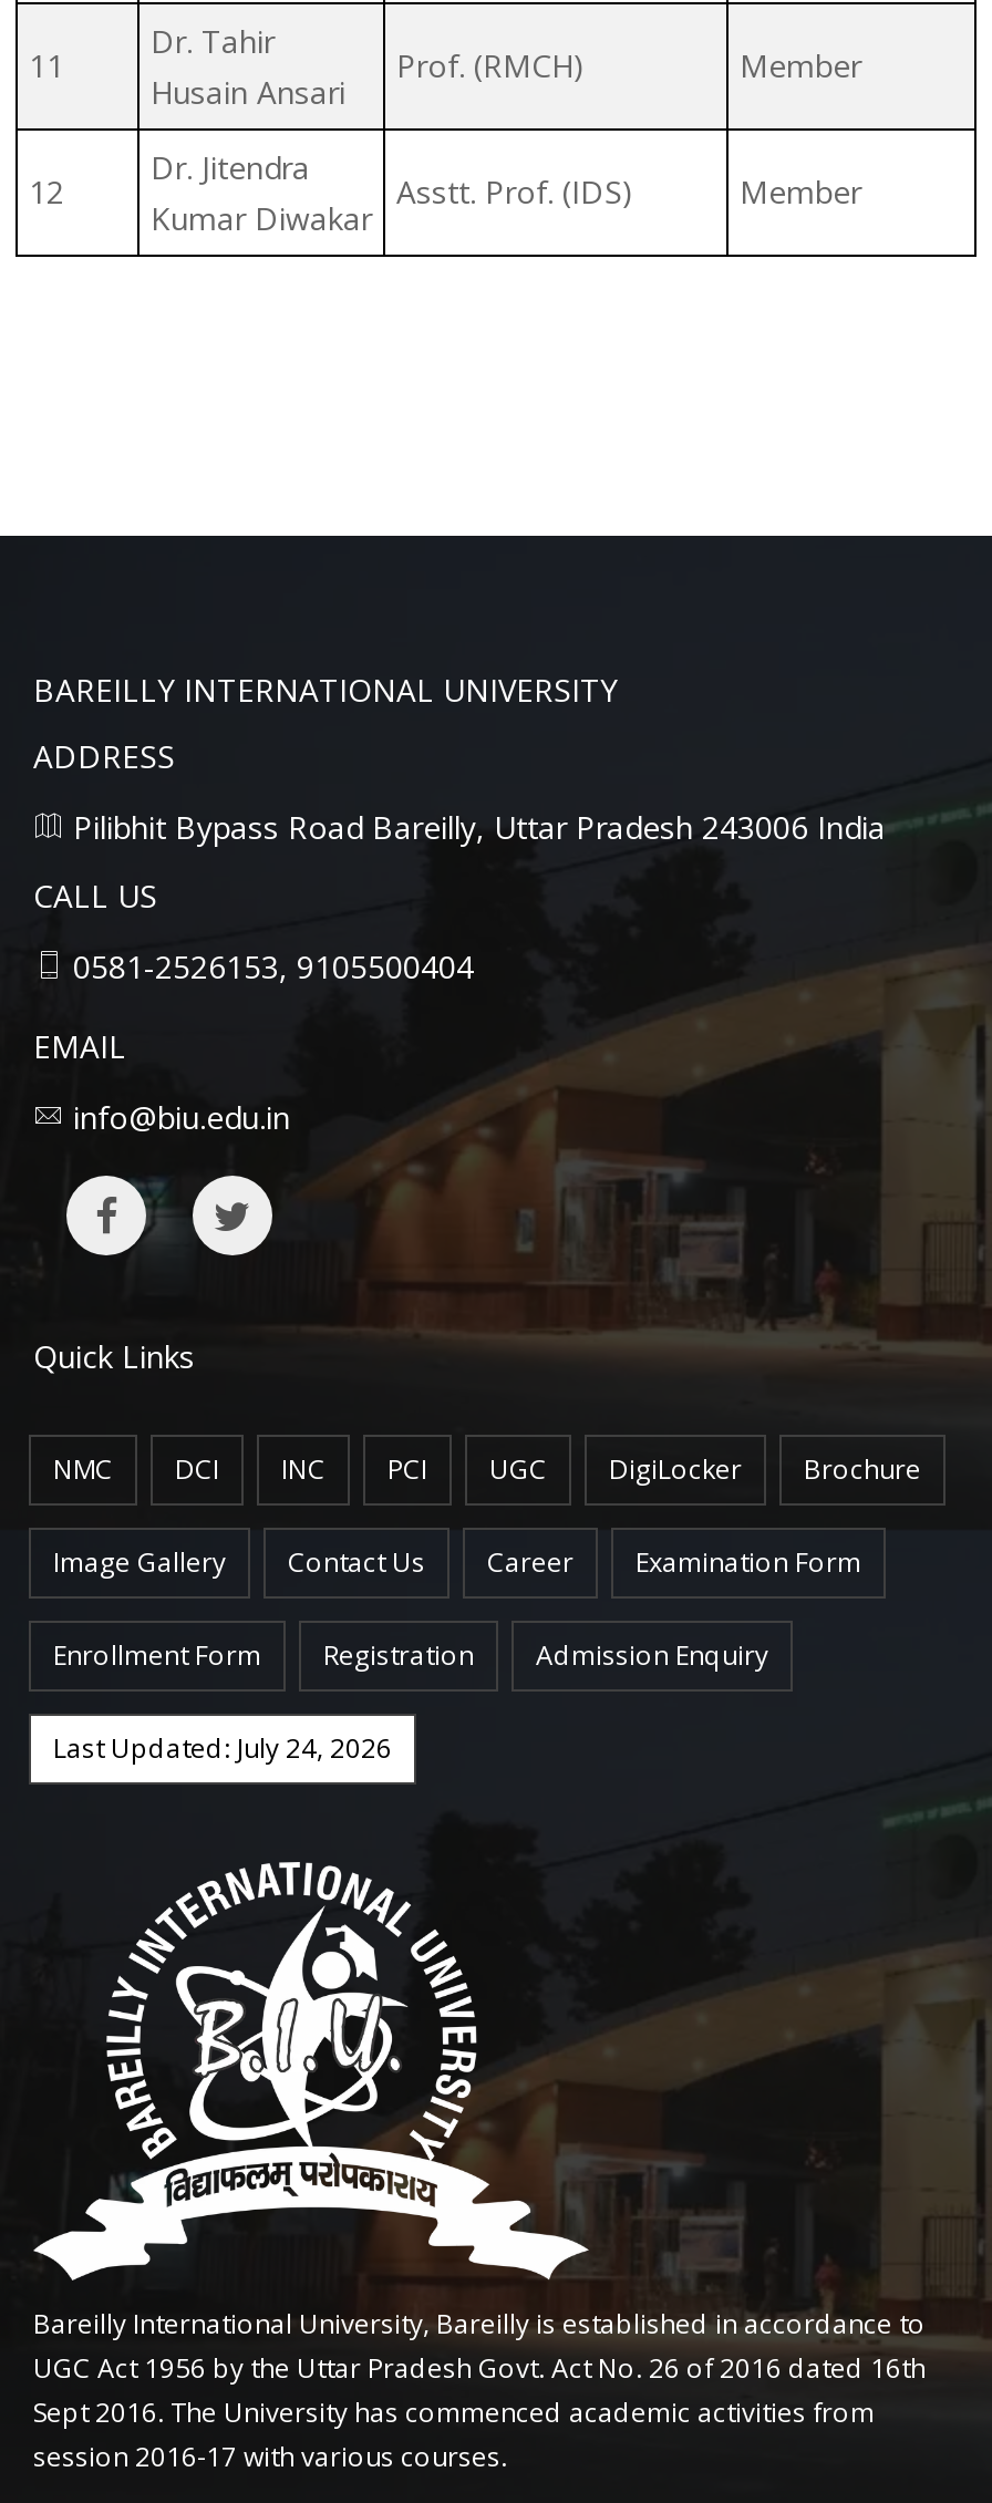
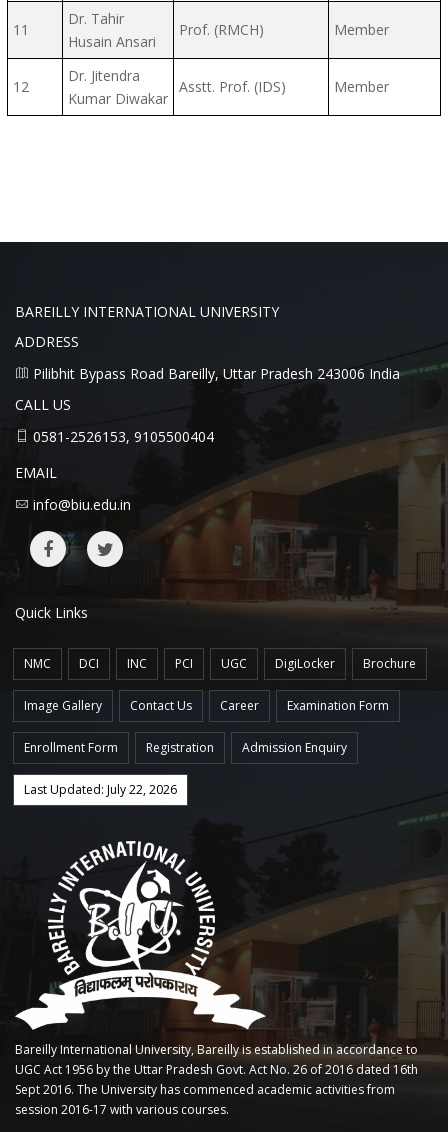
[53,1729,392,1767] Last Updated: July 24, 2026 -> [24,781,177,798] Last Updated: July 22, 2026

